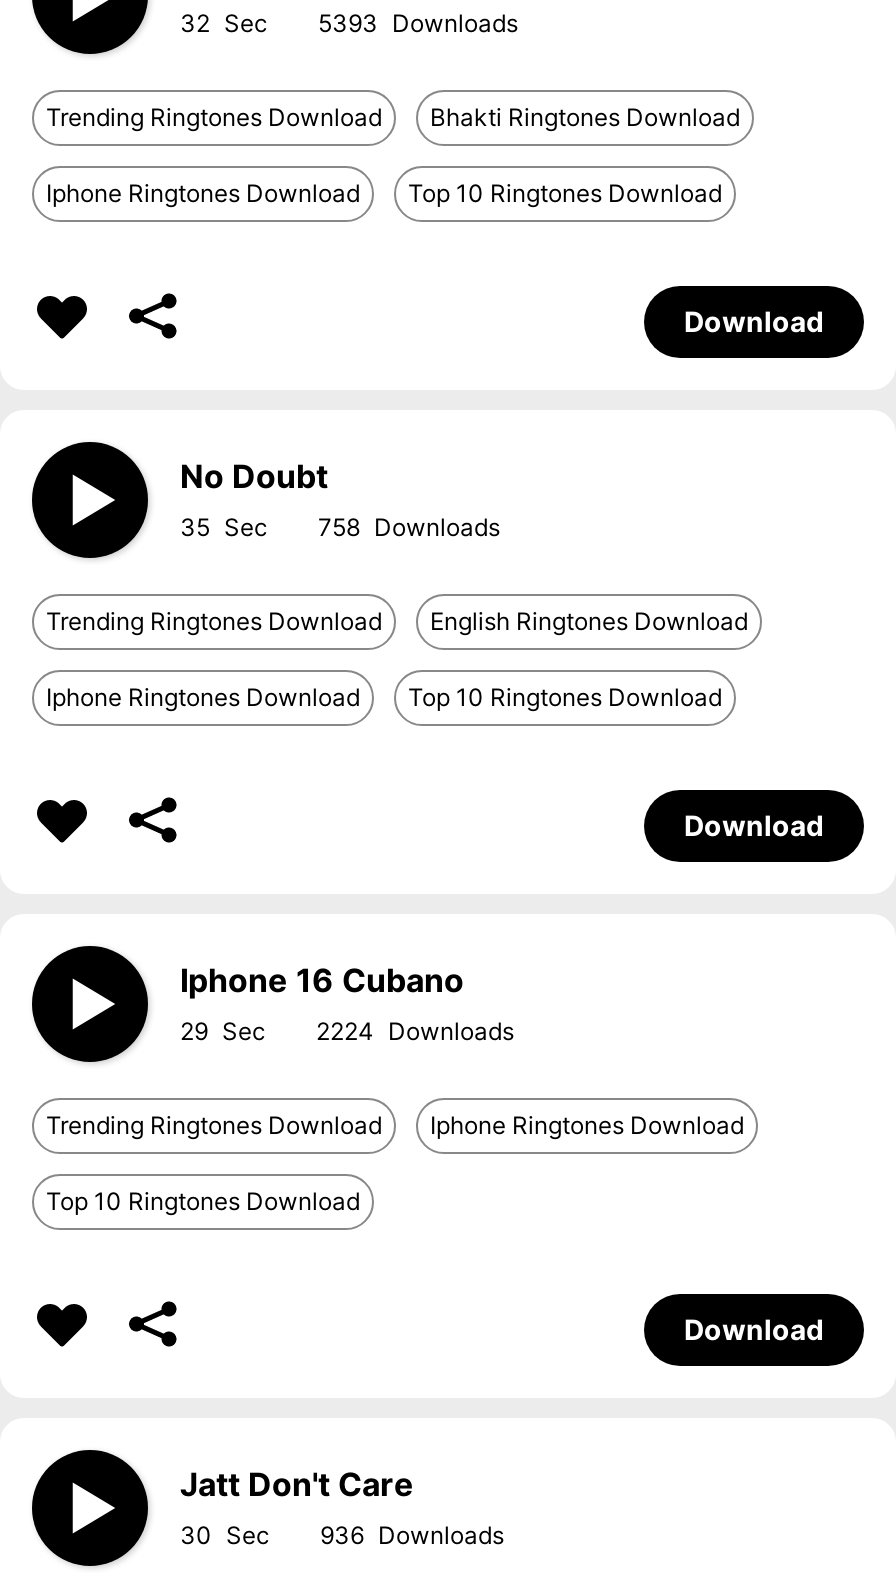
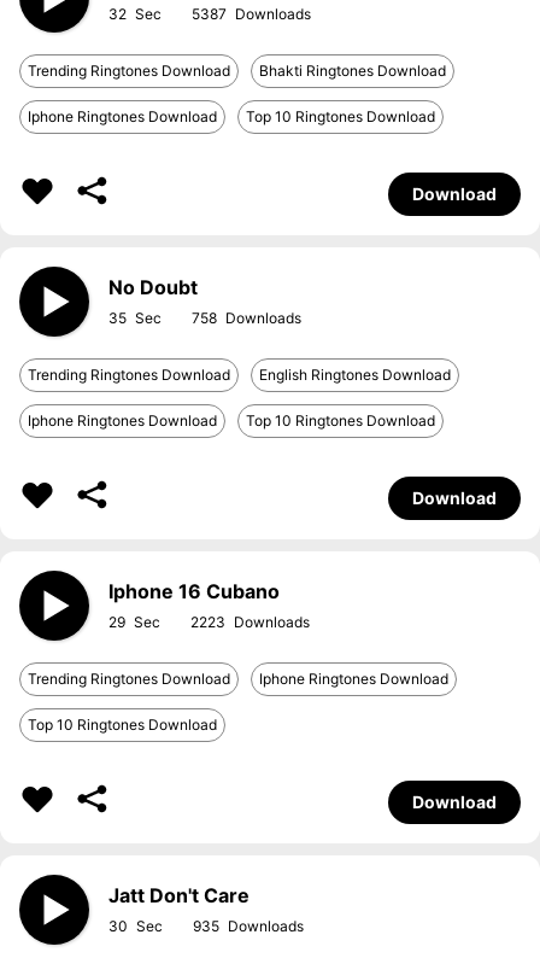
[318,8,384,38] 5393 -> [192,5,230,23] 5387
[316,1016,380,1046] 2224 -> [190,613,229,631] 2223
[320,1520,370,1550] 936 -> [193,917,223,935] 935

